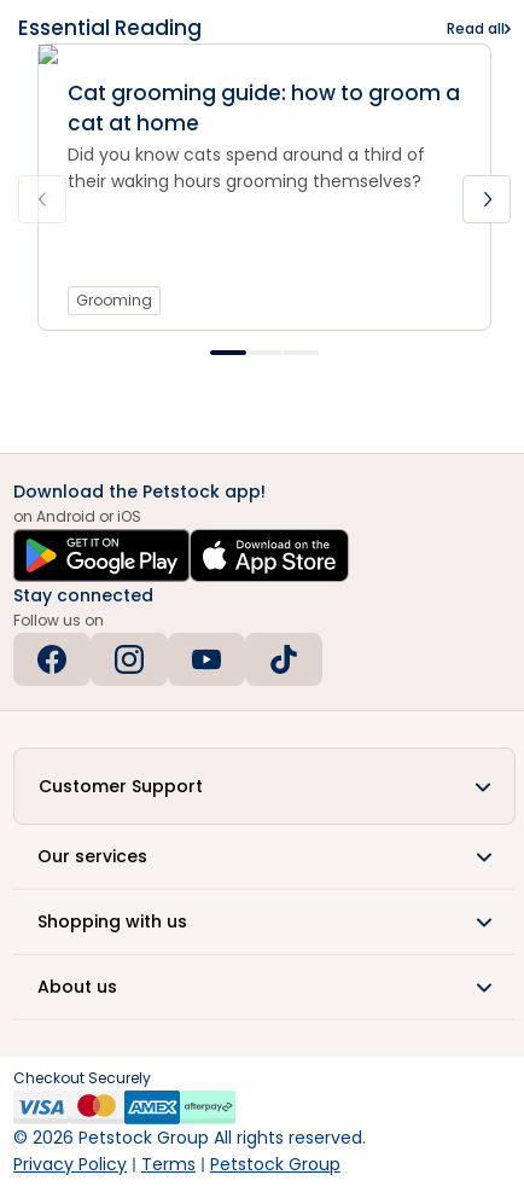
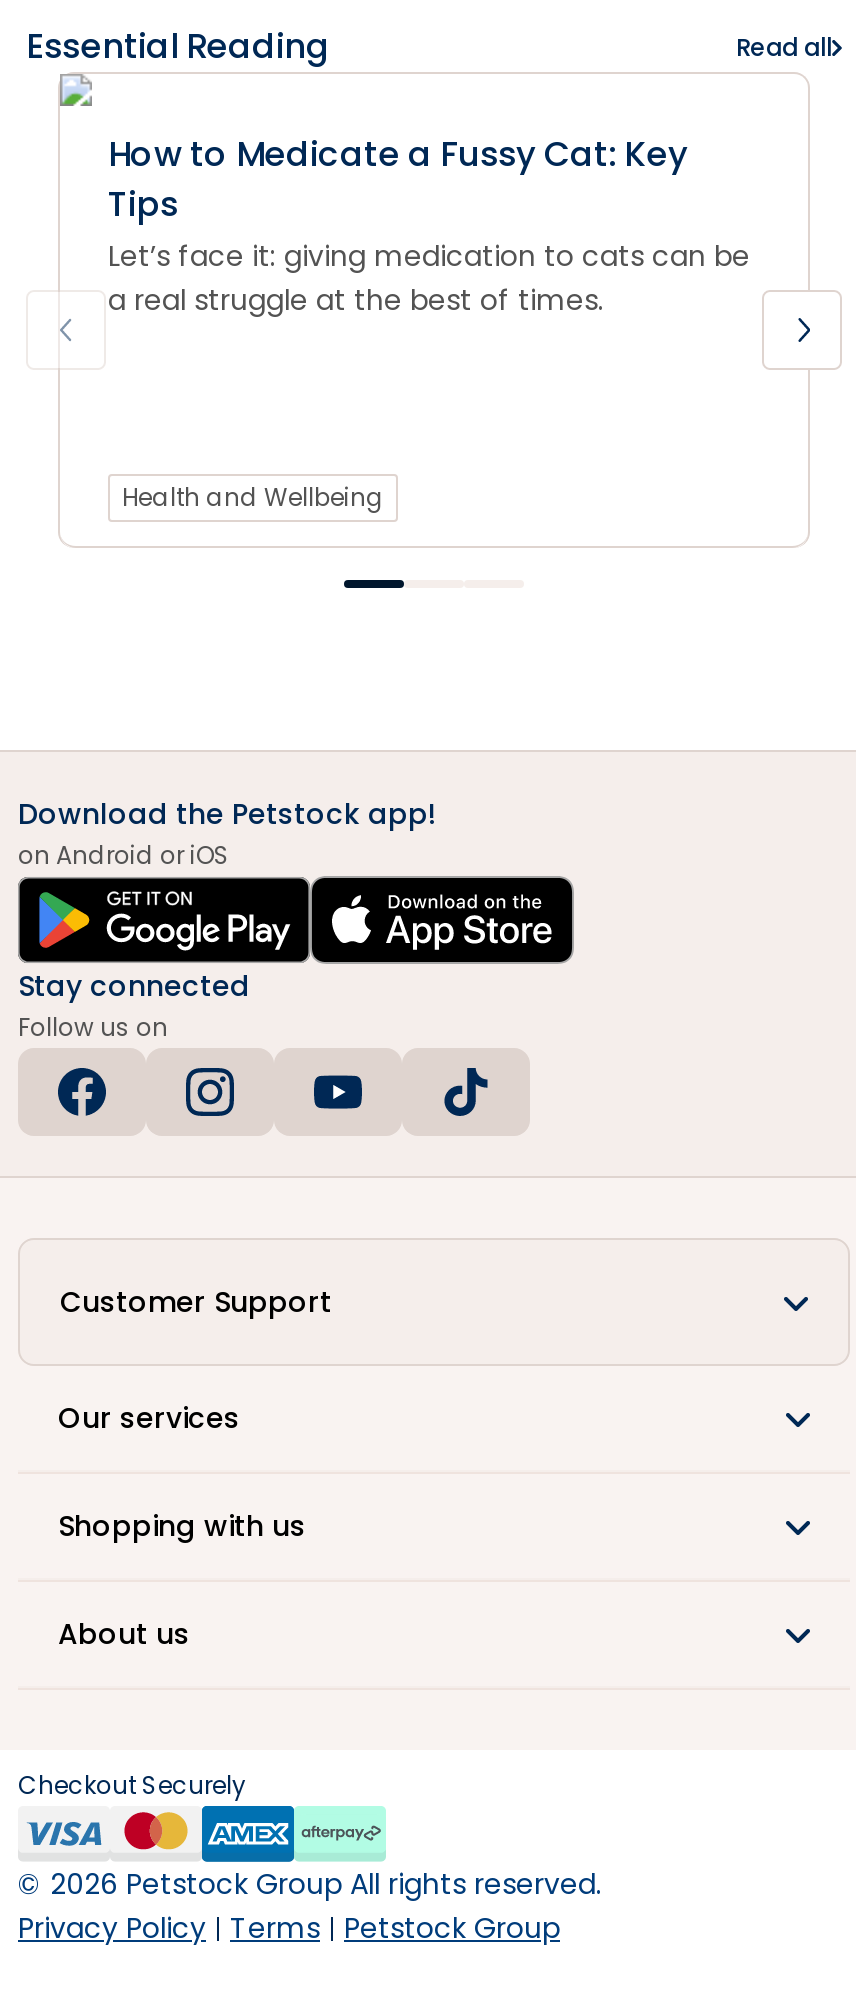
[68,78,460,193] Cat grooming guide: how to groom a | cat at home | Did you know cats spend around a third of | their waking hours grooming themselves? -> [108,130,750,320] How to Medicate a Fussy Cat: Key | Tips | Let’s face it: giving medication to cats can be | a real struggle at the best of times.
[76,290,152,310] Grooming -> [122,480,384,514] Health and Wellbeing

